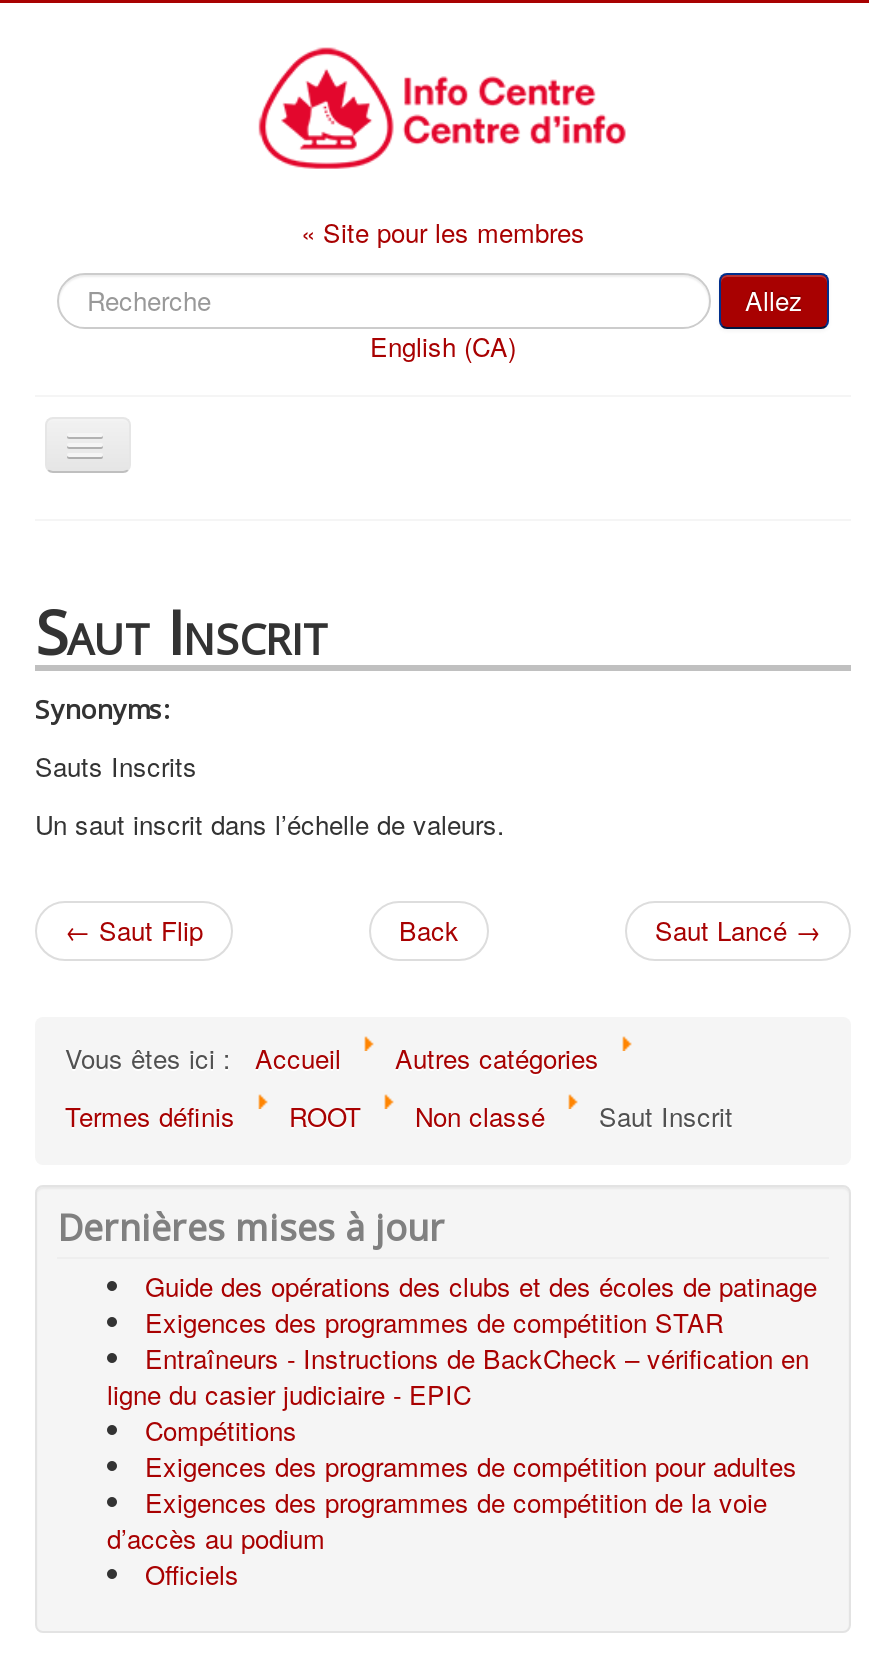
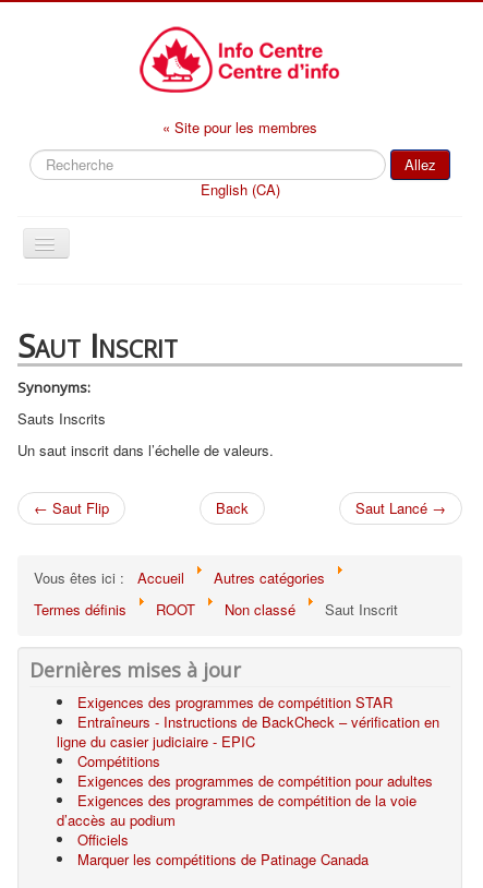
[145,1268,817,1306] Guide des opérations des clubs et des écoles de patinage -> none
none -> [77,849,369,870] Marquer les compétitions de Patinage Canada

